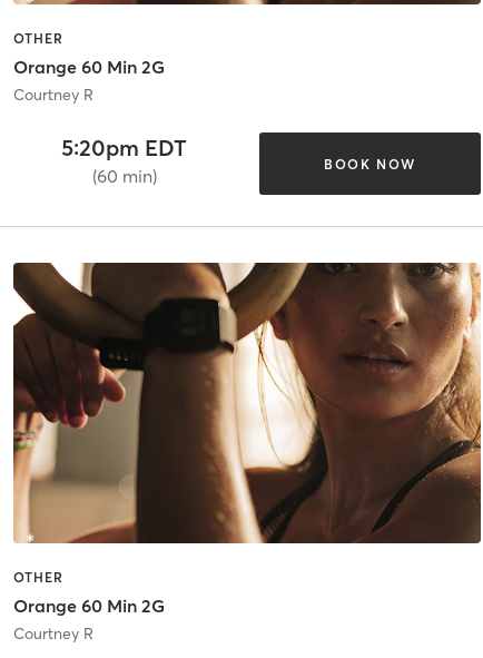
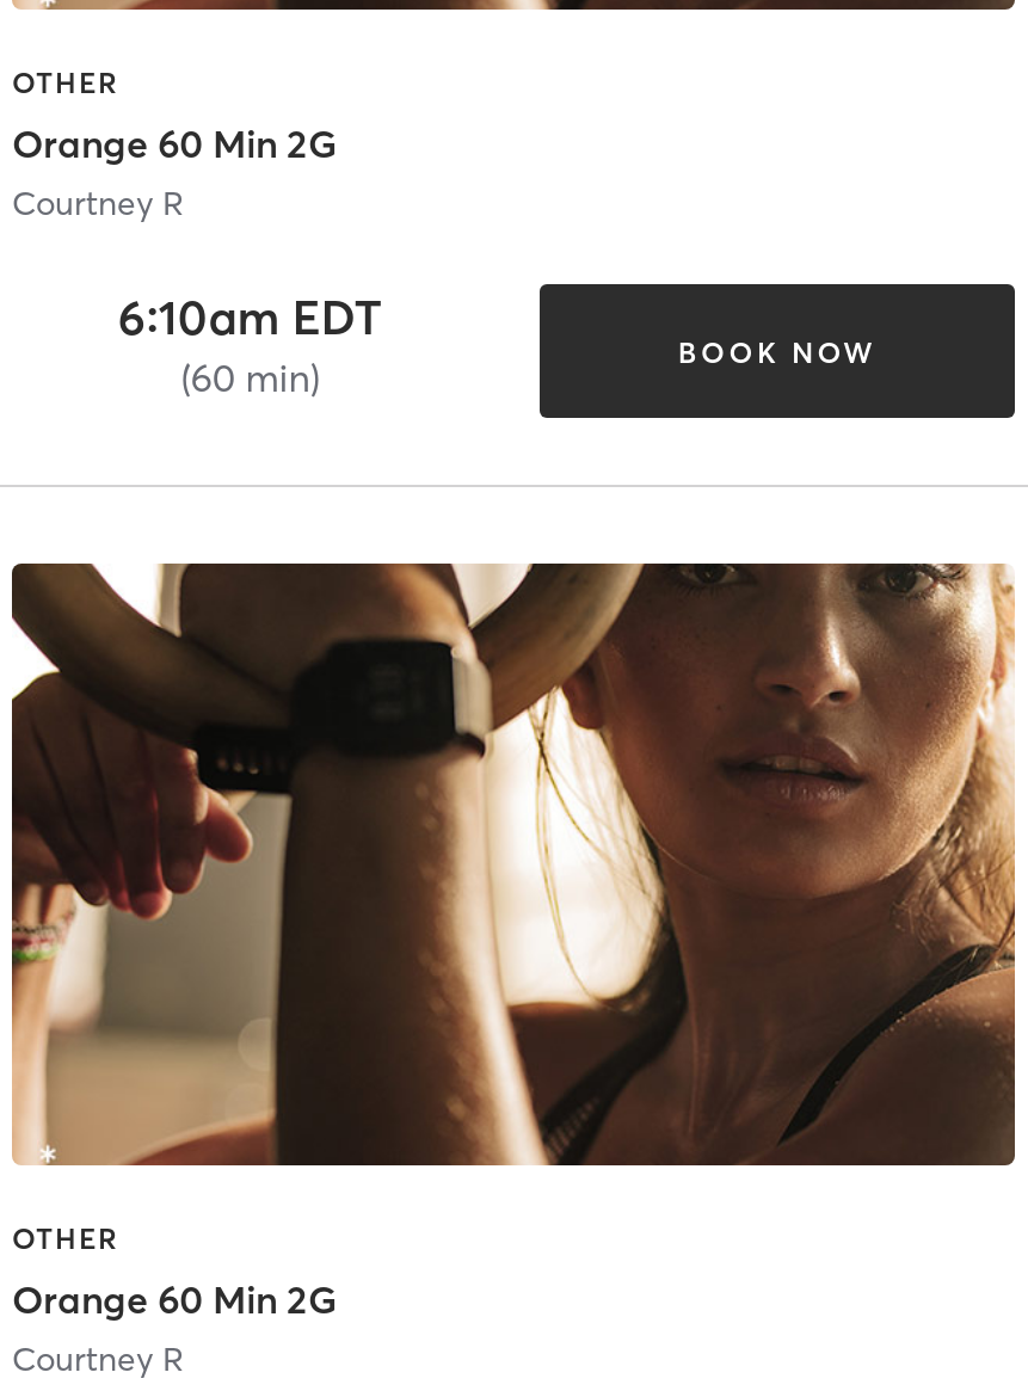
[61,134,187,162] 5:20pm EDT -> [117,287,383,347] 6:10am EDT

